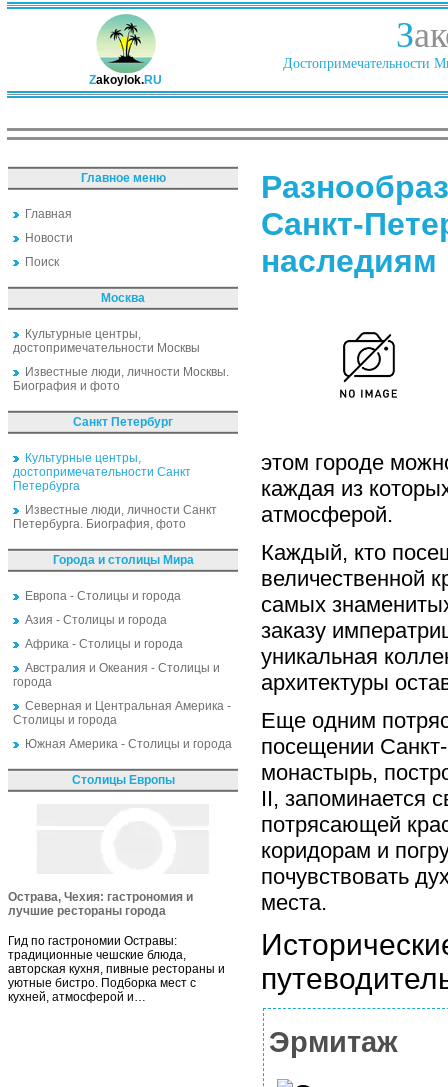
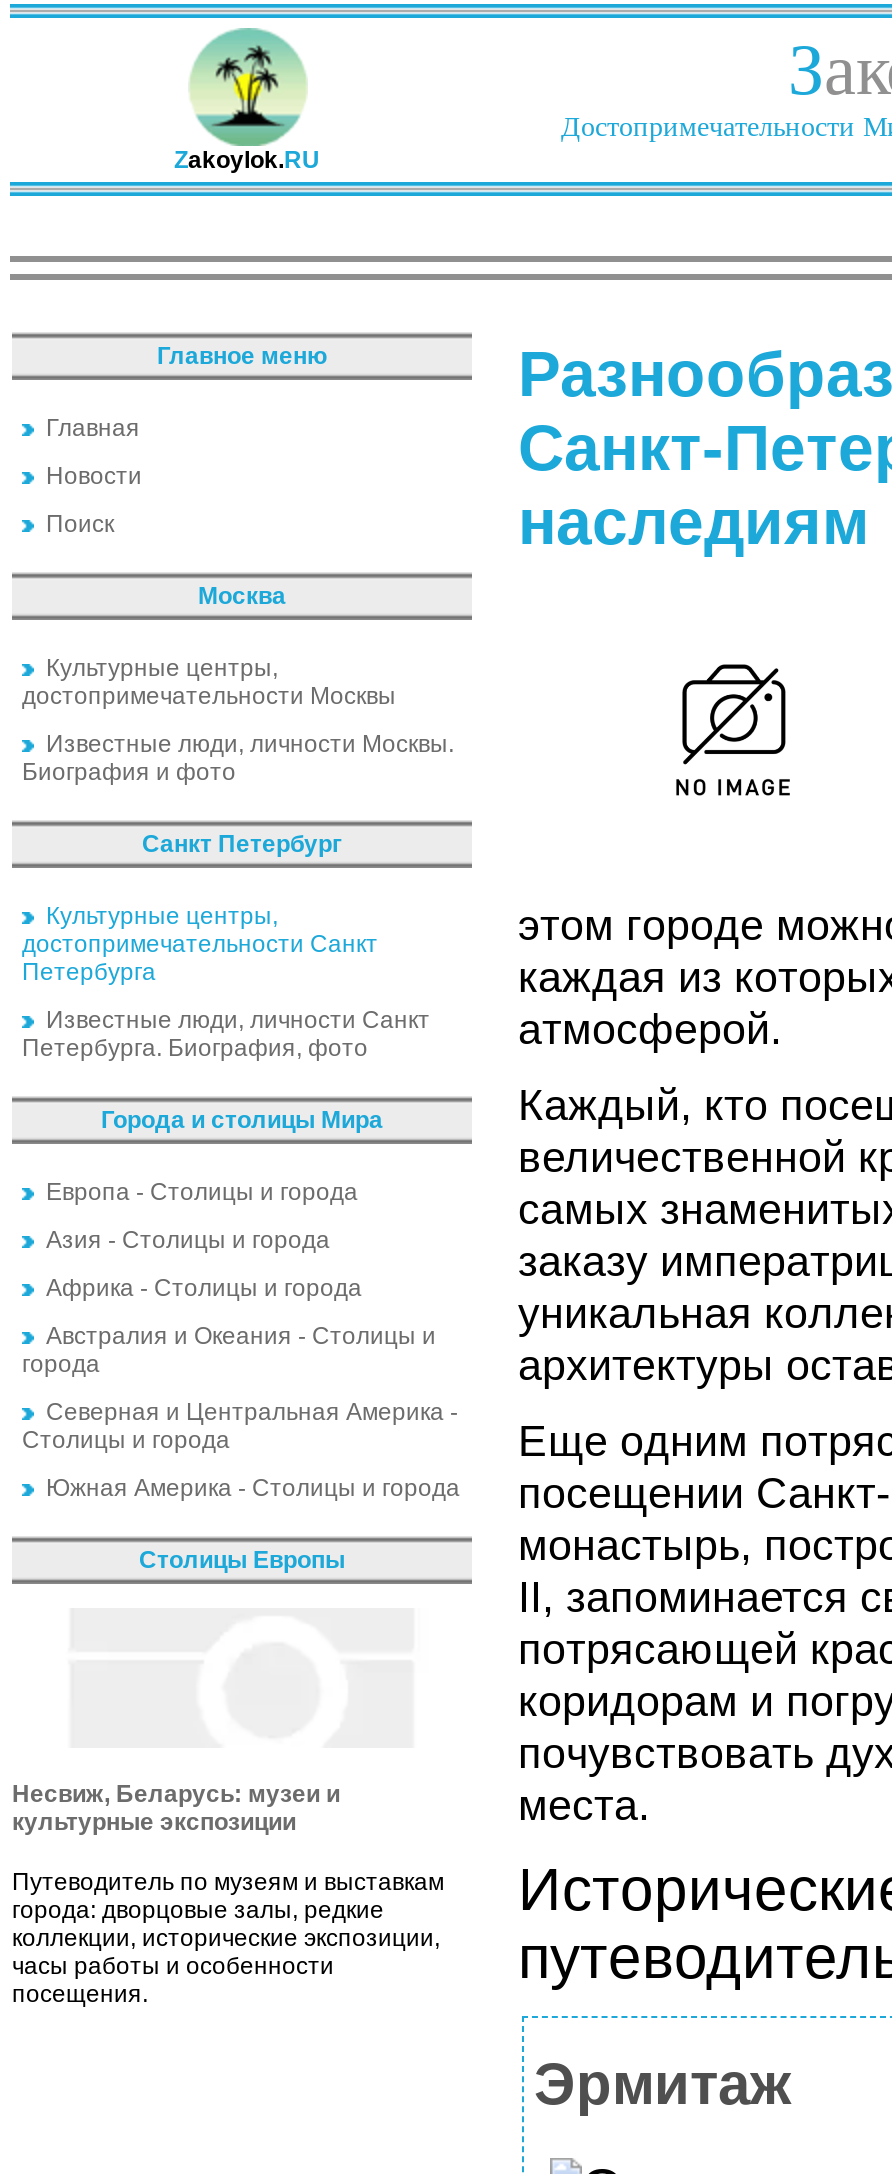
[8,890,193,918] Острава, Чехия: гастрономия и | лучшие рестораны города -> [12,1780,340,1836] Несвиж, Беларусь: музеи и | культурные экспозиции
[8,934,225,1004] Гид по гастрономии Остравы: | традиционные чешские блюда, | авторская кухня, пивные рестораны и | уютные бистро. Подборка мест с | кухней, атмосферой и… -> [12,1868,444,2008] Путеводитель по музеям и выставкам | города: дворцовые залы, редкие | коллекции, исторические экспозиции, | часы работы и особенности | посещения.

